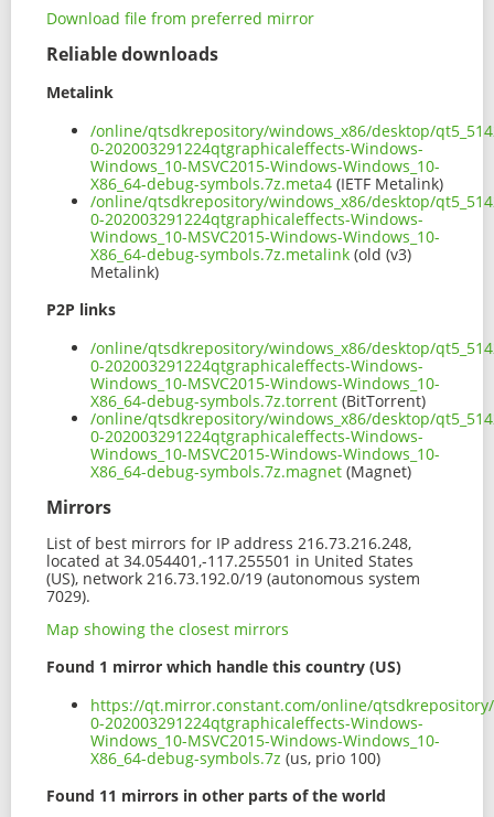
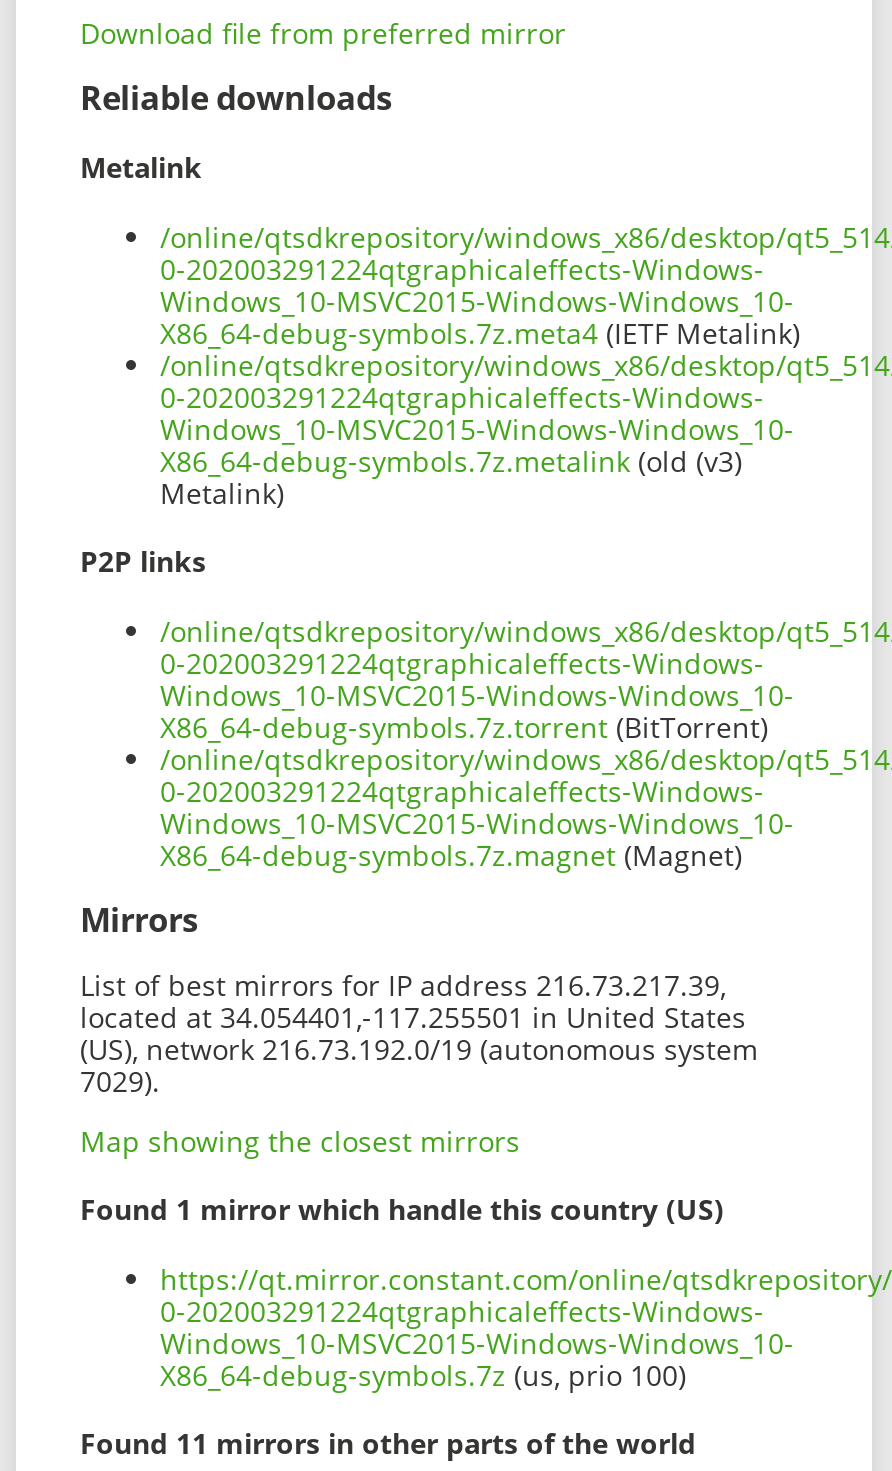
[46,532,411,553] List of best mirrors for IP address 216.73.216.248, -> [80,965,726,1003] List of best mirrors for IP address 216.73.217.39,

